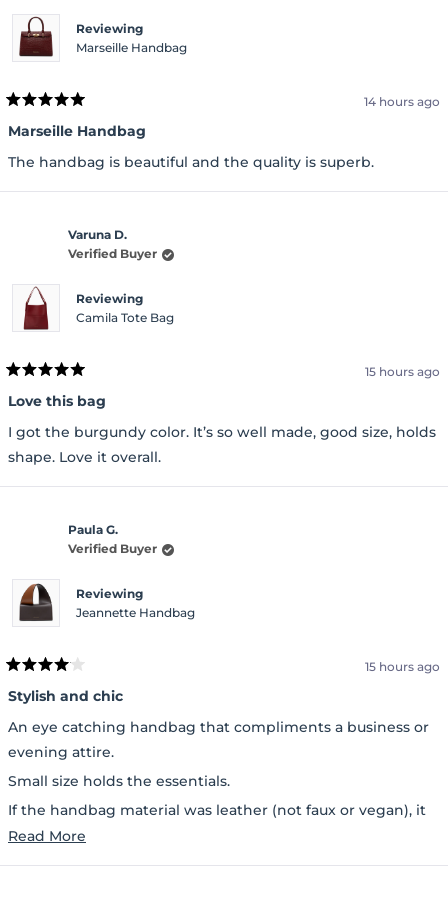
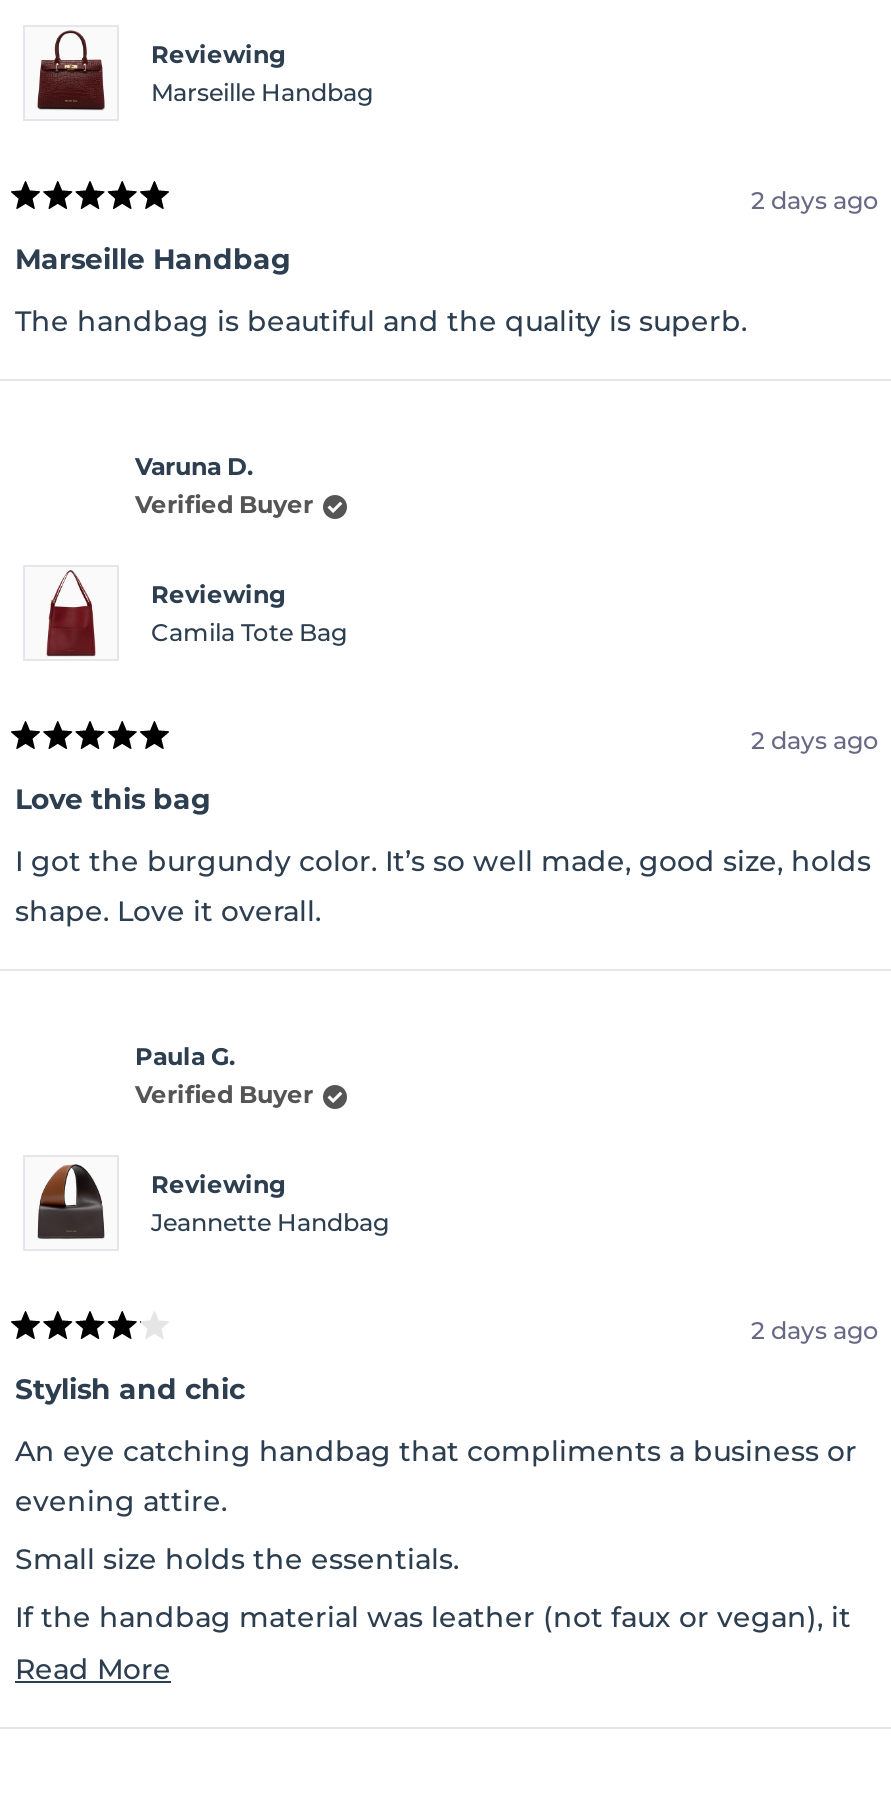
[364,94,440,109] 14 hours ago -> [751,185,879,215] 2 days ago
[365,364,440,379] 15 hours ago -> [751,725,879,755] 2 days ago
[365,659,440,674] 15 hours ago -> [751,1315,879,1345] 2 days ago

